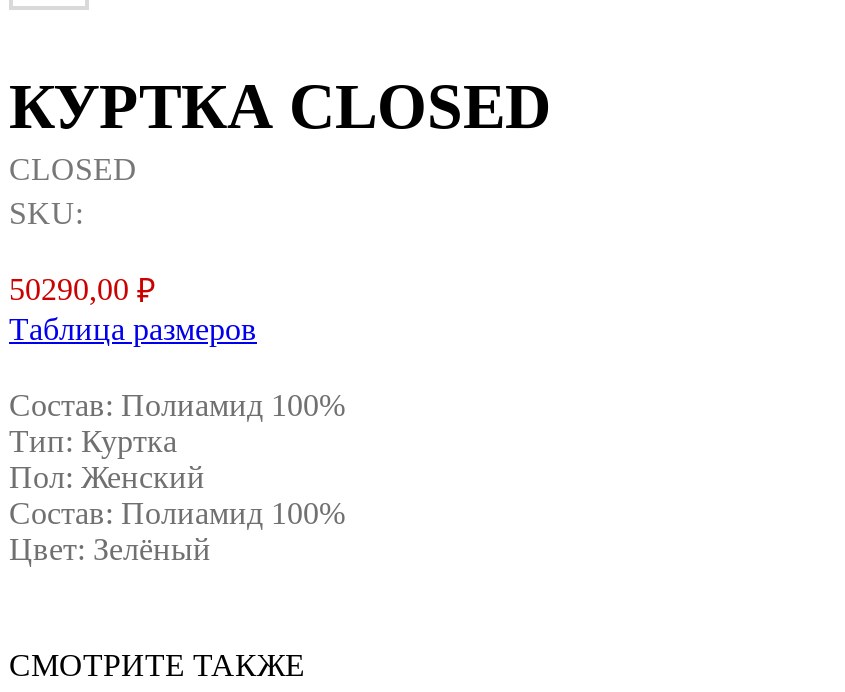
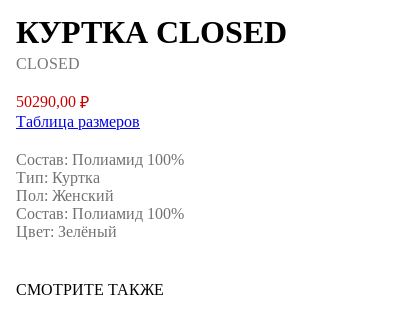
[9,196,83,230] SKU: -> none

